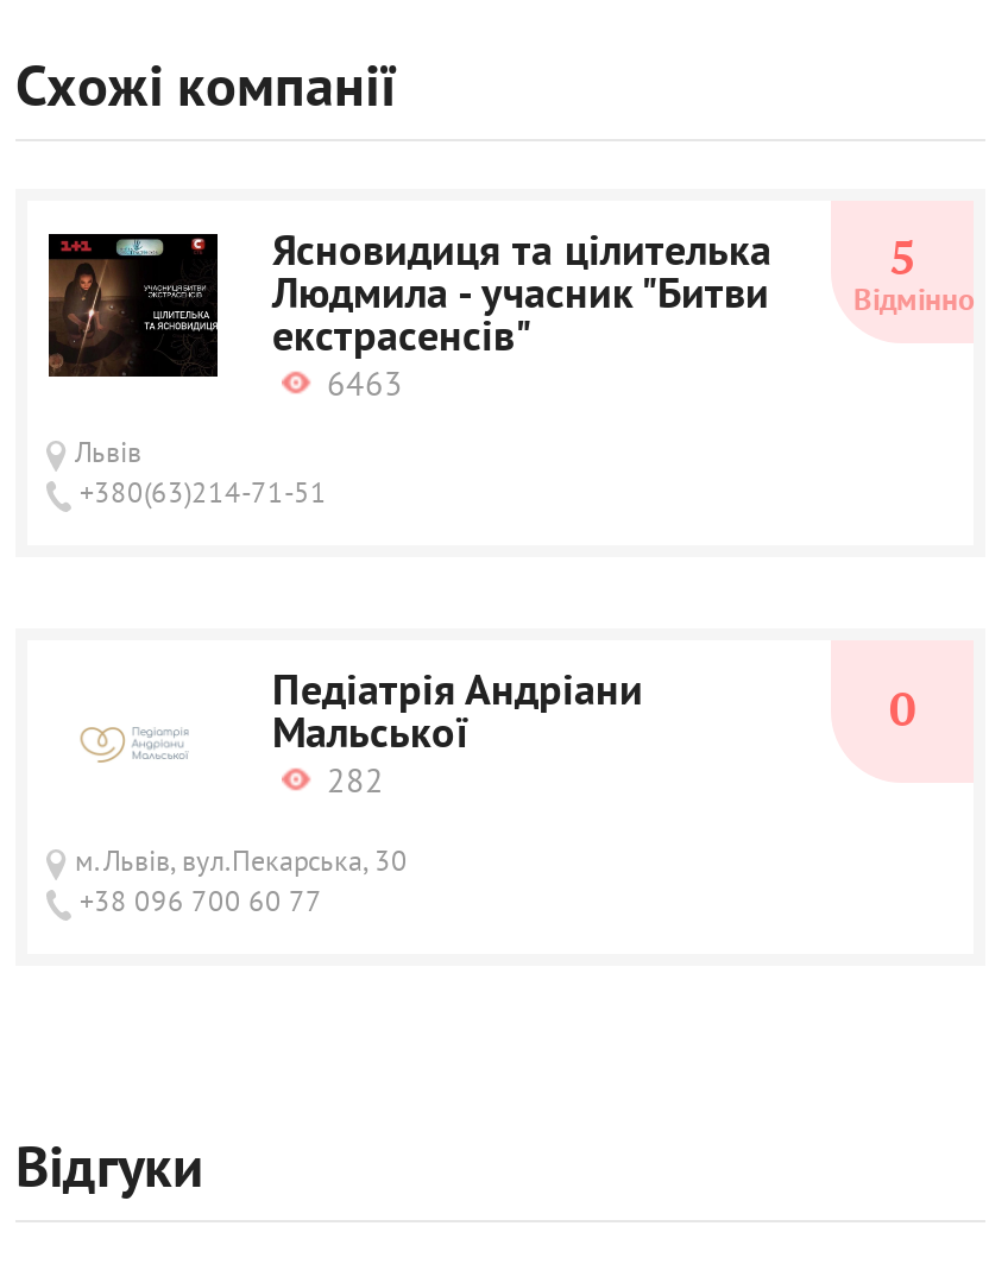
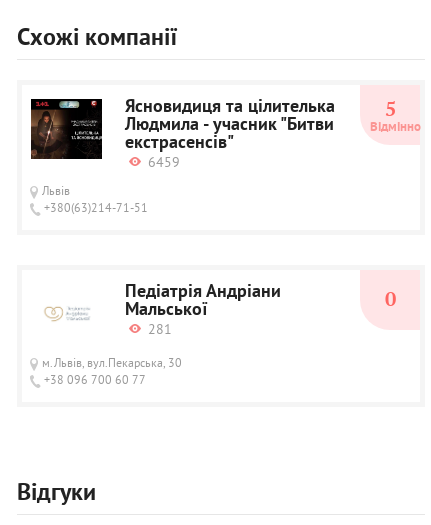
[327,362,403,405] 6463 -> [148,153,180,171] 6459
[327,759,384,802] 282 -> [148,320,172,338] 281

